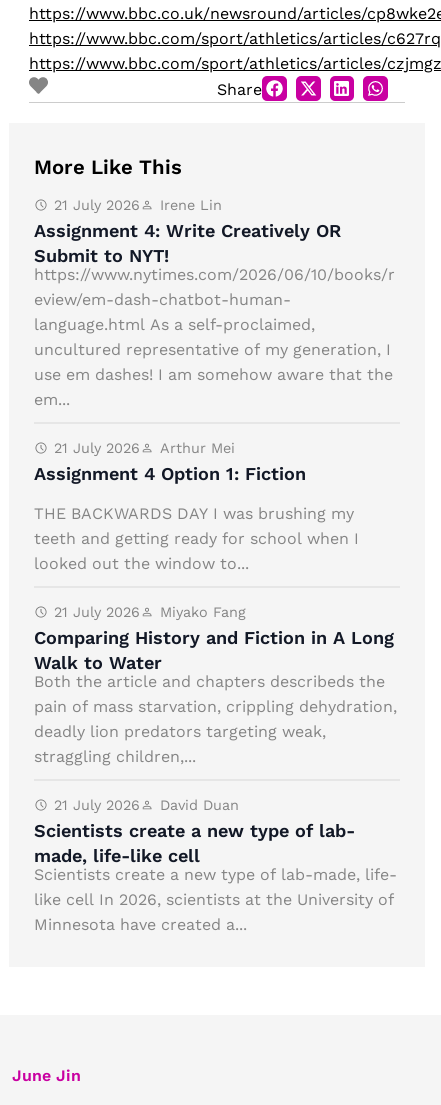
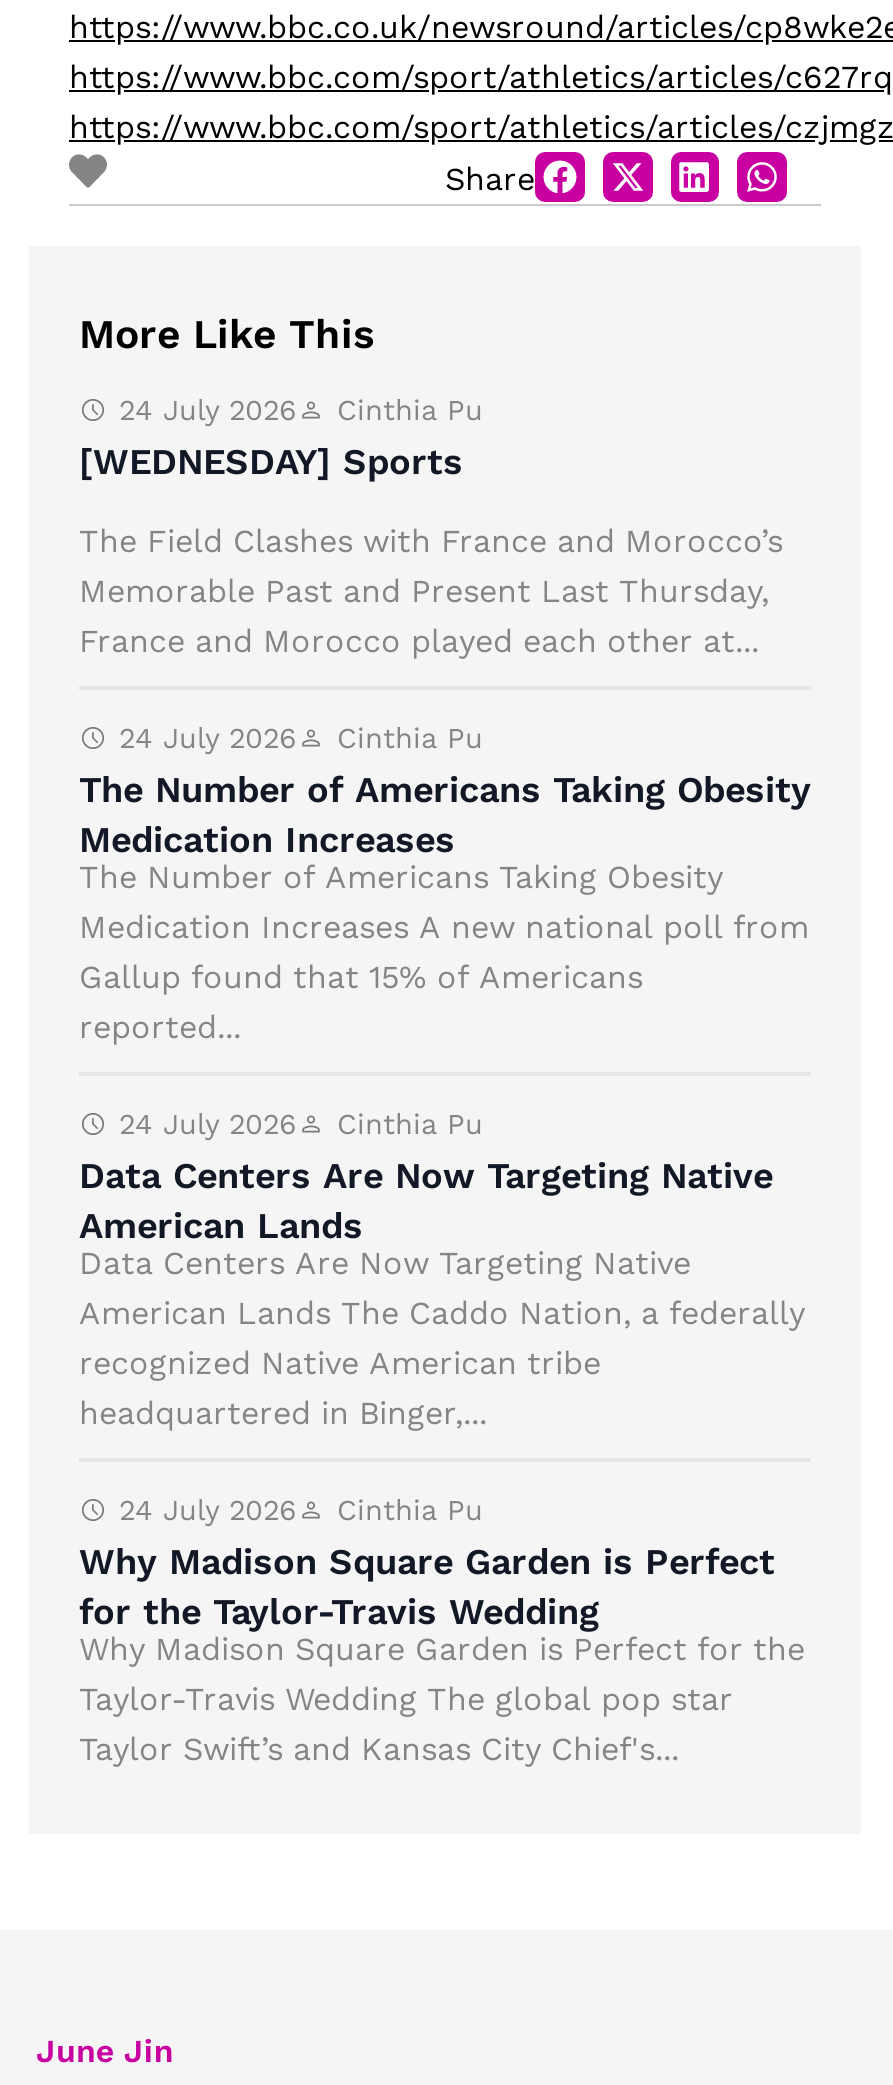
[34,197,395,409] 21 July 2026 | Irene Lin | Assignment 4: Write Creatively OR | Submit to NYT! | https://www.nytimes.com/2026/06/10/books/r | eview/em-dash-chatbot-human- | language.html As a self-proclaimed, | uncultured representative of my generation, I | use em dashes! I am somehow aware that the | em... -> [79,395,483,483] 24 July 2026 | Cinthia Pu | [WEDNESDAY] Sports
[34,440,306,484] 21 July 2026 | Arthur Mei | Assignment 4 Option 1: Fiction -> [79,521,783,659] The Field Clashes with France and Morocco’s | Memorable Past and Present Last Thursday, | France and Morocco played each other at...
[34,504,359,573] THE BACKWARDS DAY I was brushing my | teeth and getting ready for school when I | looked out the window to... -> [79,721,811,1045] 24 July 2026 | Cinthia Pu | The Number of Americans Taking Obesity | Medication Increases | The Number of Americans Taking Obesity | Medication Increases A new national poll from | Gallup found that 15% of Americans | reported...
[34,604,397,766] 21 July 2026 | Miyako Fang | Comparing History and Fiction in A Long | Walk to Water | Both the article and chapters describeds the | pain of mass starvation, crippling dehydration, | deadly lion predators targeting weak, | straggling children,... -> [79,1107,805,1431] 24 July 2026 | Cinthia Pu | Data Centers Are Now Targeting Native | American Lands | Data Centers Are Now Targeting Native | American Lands The Caddo Nation, a federally | recognized Native American tribe | headquartered in Binger,...
[34,797,397,934] 21 July 2026 | David Duan | Scientists create a new type of lab- | made, life-like cell | Scientists create a new type of lab-made, life- | like cell In 2026, scientists at the University of | Minnesota have created a... -> [79,1493,805,1767] 24 July 2026 | Cinthia Pu | Why Madison Square Garden is Perfect | for the Taylor-Travis Wedding | Why Madison Square Garden is Perfect for the | Taylor-Travis Wedding The global pop star | Taylor Swift’s and Kansas City Chief's...

